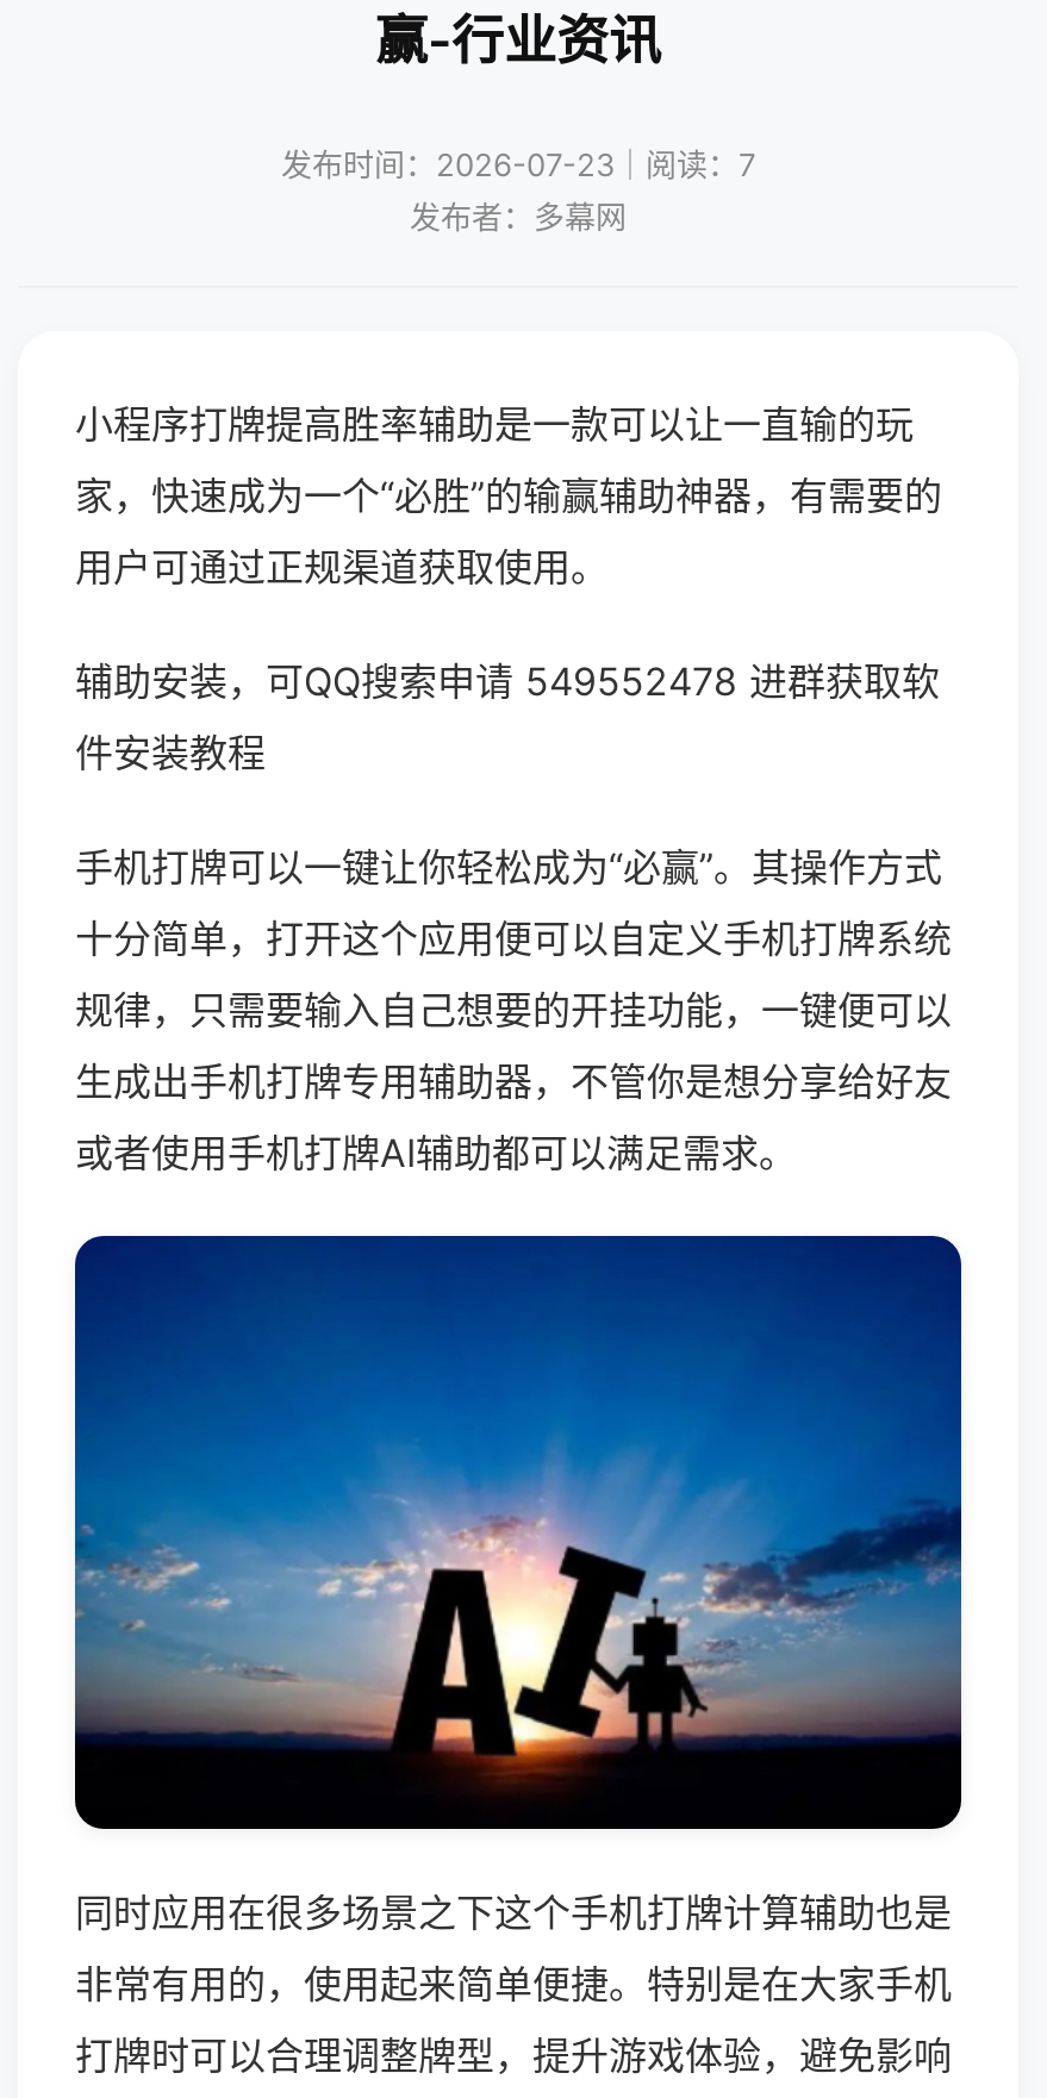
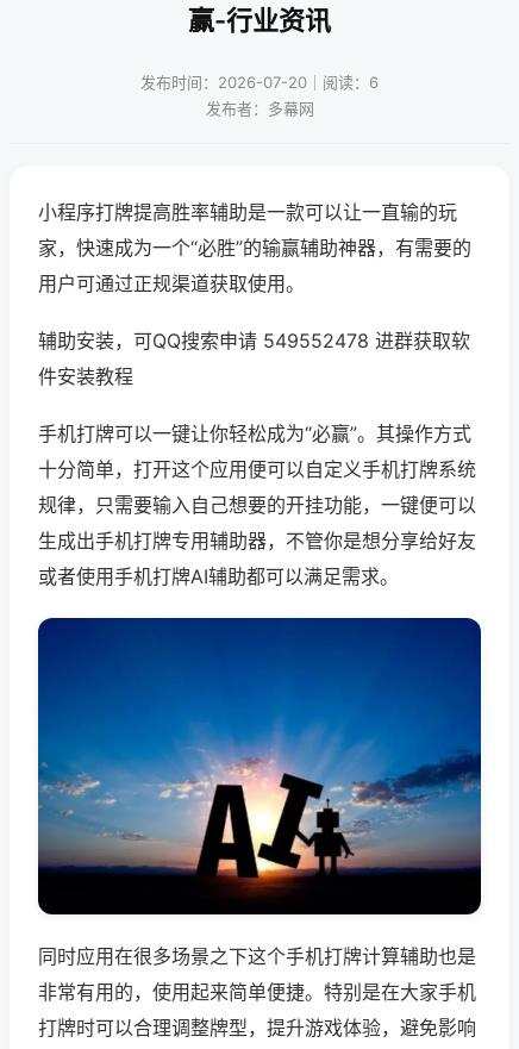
[281,145,755,183] 发布时间：2026-07-23｜阅读：7 -> [140,73,379,92] 发布时间：2026-07-20｜阅读：6

